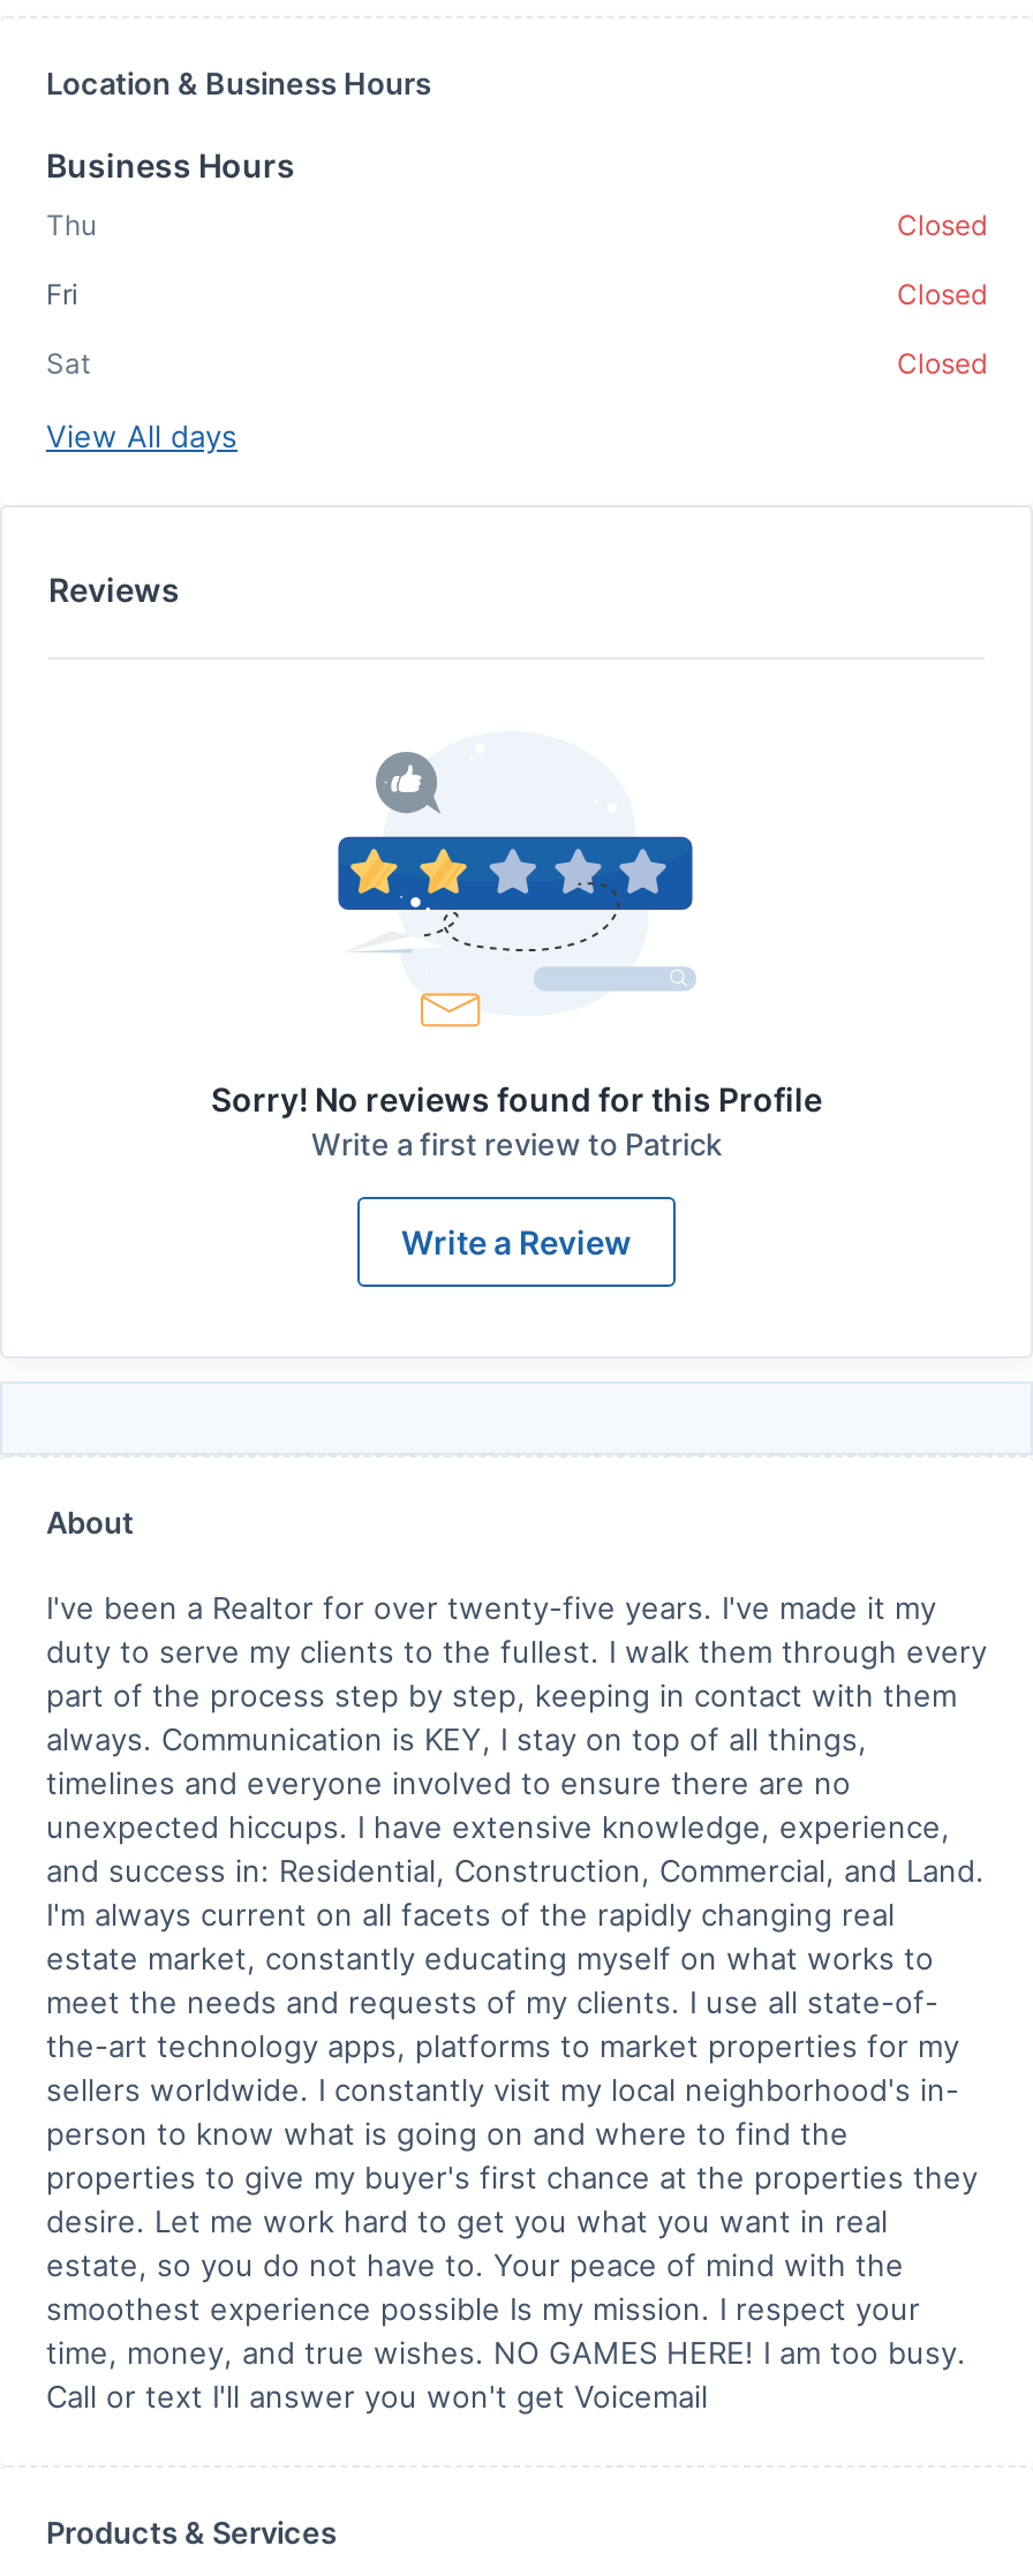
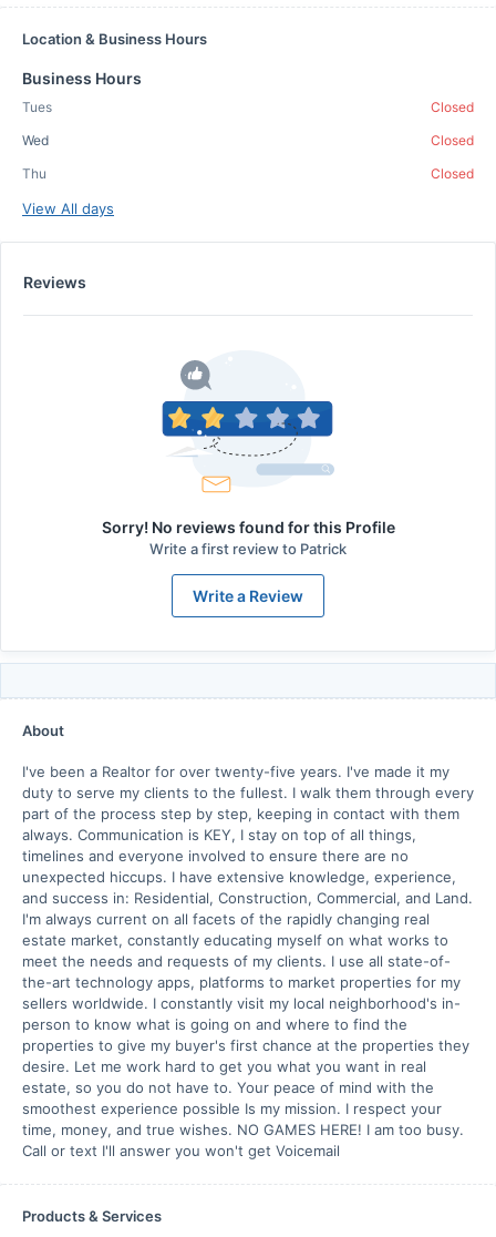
moved [46,208,97,242] -> [22,165,46,182]: Thu
none -> [22,99,52,115] Tues
[46,277,78,311] Fri -> [22,132,49,149] Wed
[46,346,90,381] Sat -> none

